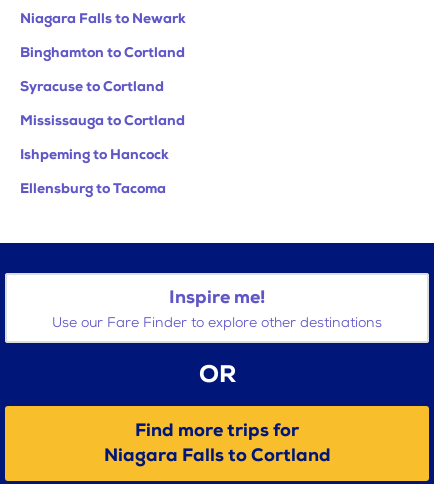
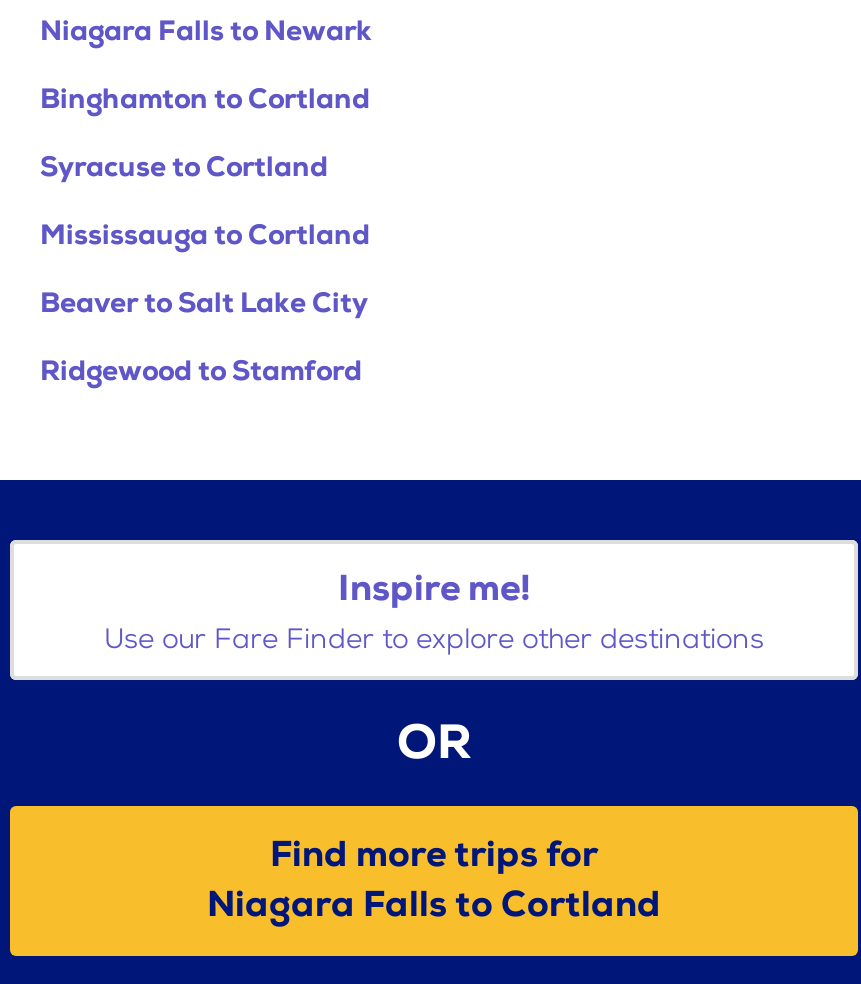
[20,146,169,163] Ishpeming to Hancock -> [40,286,368,320] Beaver to Salt Lake City
[20,180,166,197] Ellensburg to Tacoma -> [40,354,362,388] Ridgewood to Stamford

